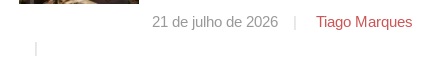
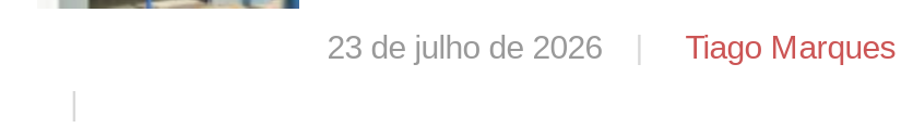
[152,13,278,30] 21 de julho de 2026 -> [327,28,602,64] 23 de julho de 2026

